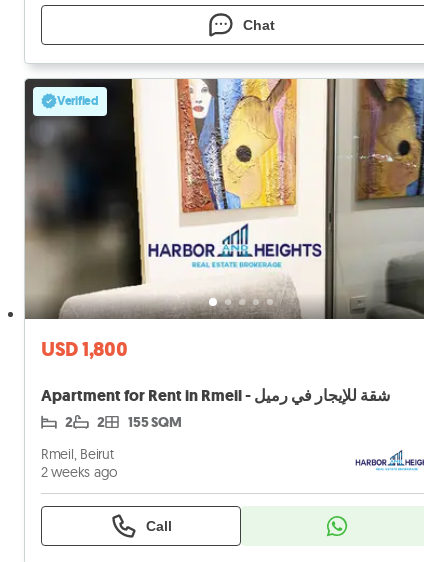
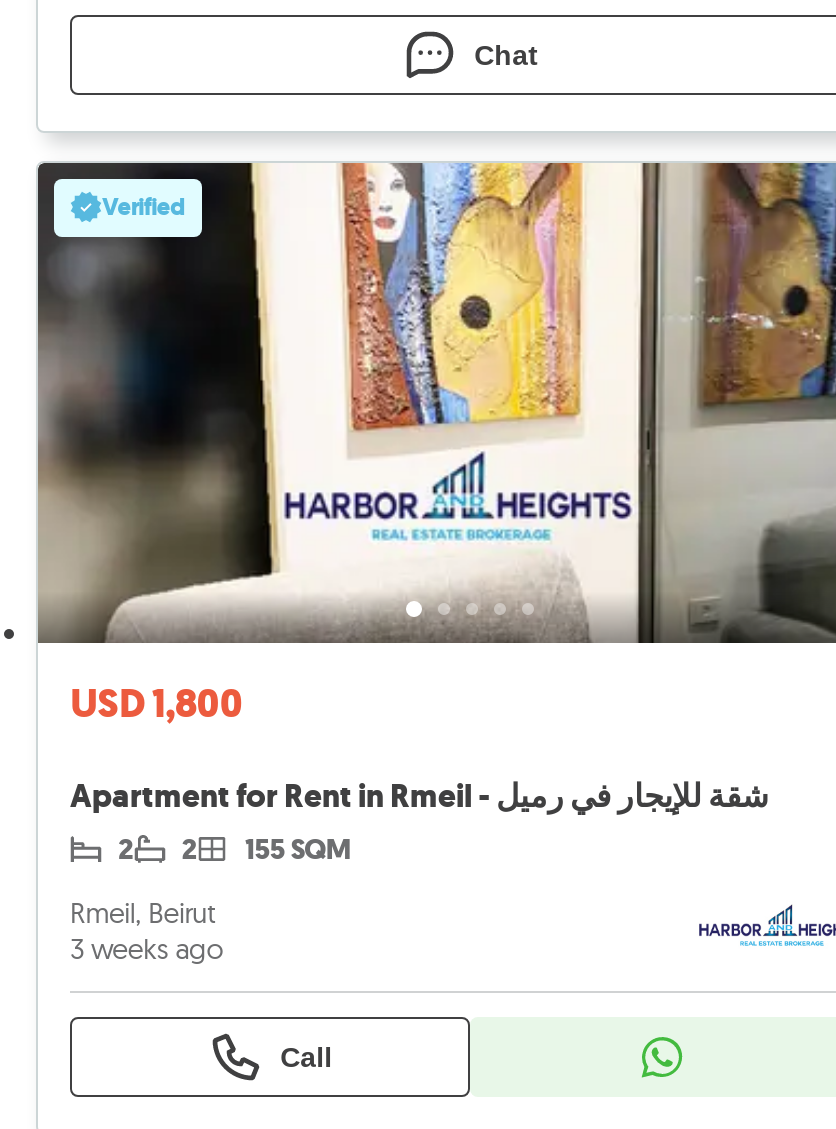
[41,463,118,481] 2 weeks ago -> [70,931,224,967] 3 weeks ago

